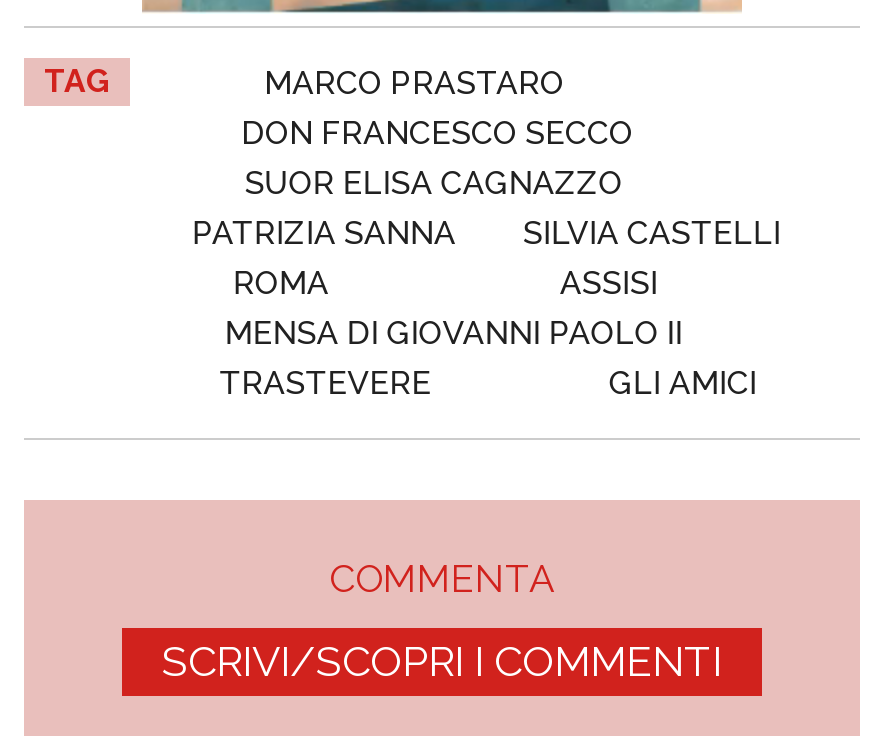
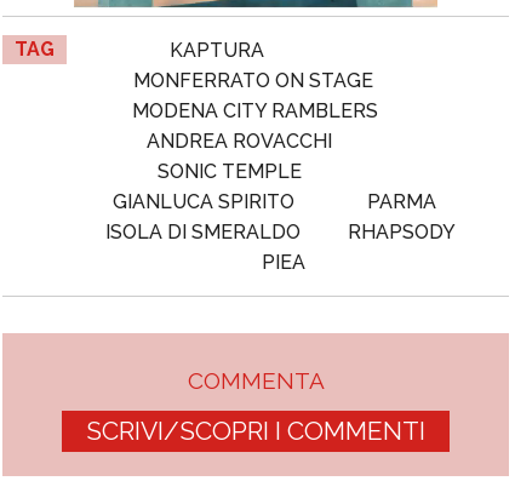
[192,64,781,402] MARCO PRASTARO | DON FRANCESCO SECCO | SUOR ELISA CAGNAZZO | PATRIZIA SANNA | SILVIA CASTELLI | ROMA | ASSISI | MENSA DI GIOVANNI PAOLO II | TRASTEVERE | GLI AMICI -> [106,39,456,274] KAPTURA | MONFERRATO ON STAGE | MODENA CITY RAMBLERS | ANDREA ROVACCHI | SONIC TEMPLE | GIANLUCA SPIRITO | PARMA | ISOLA DI SMERALDO | RHAPSODY | PIEA

